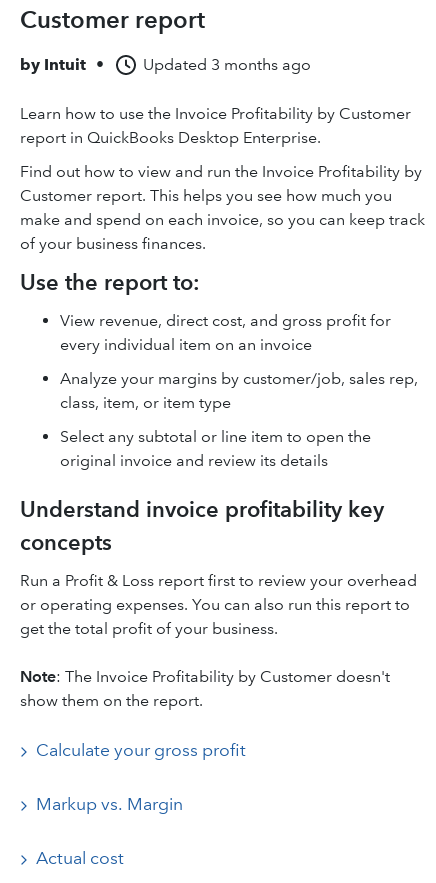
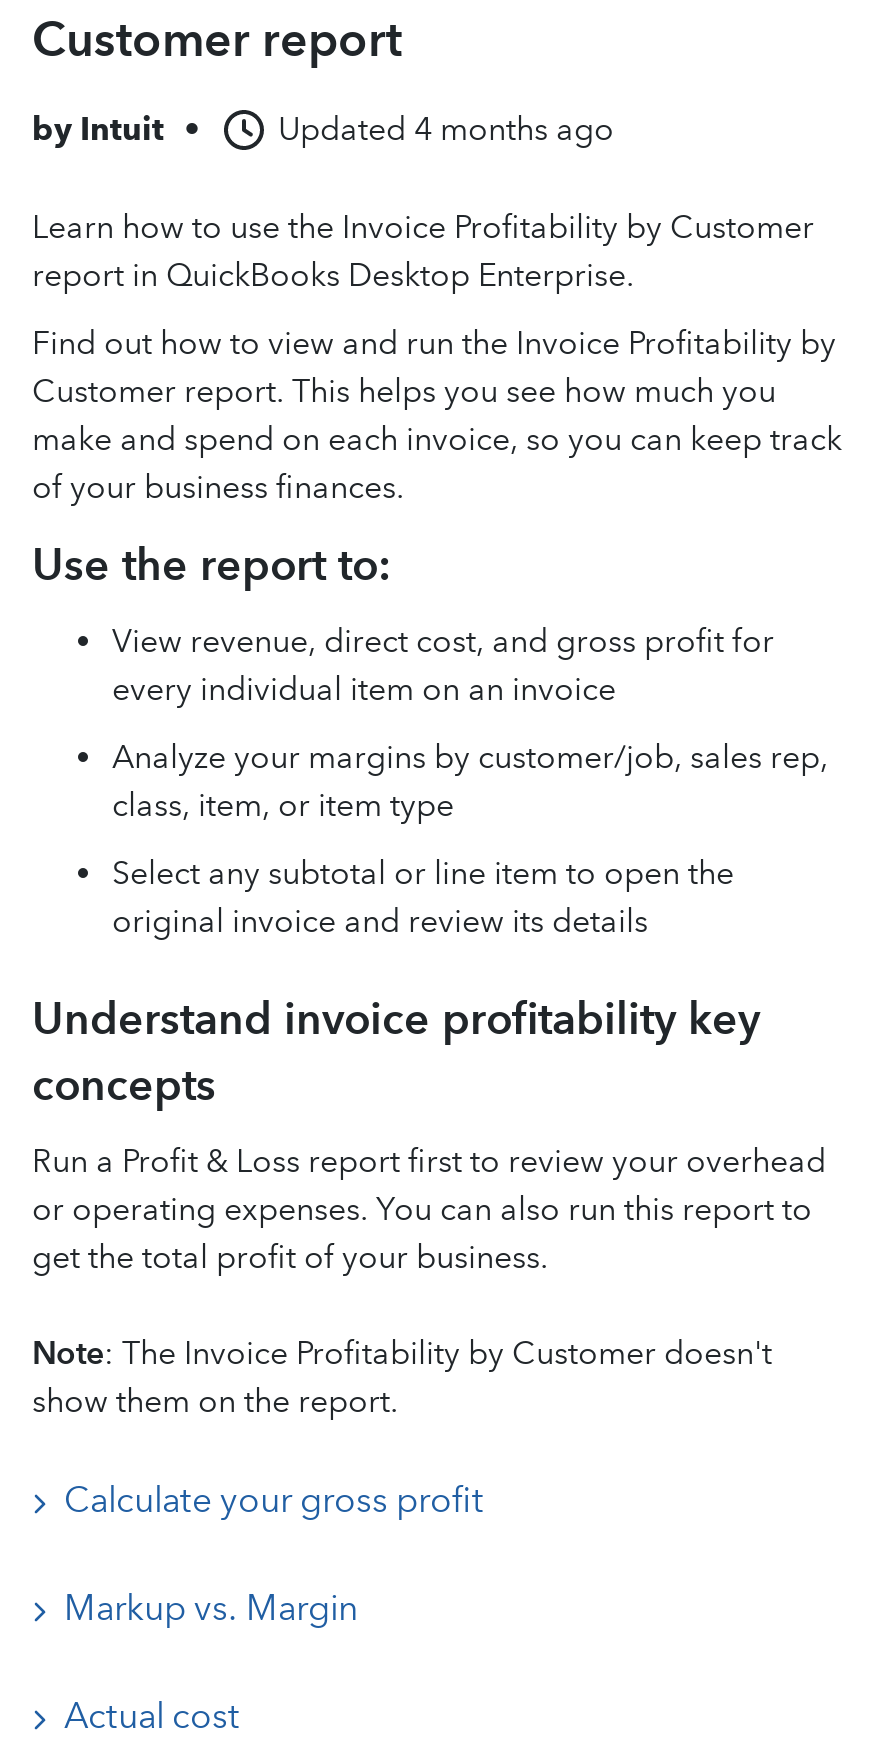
[143,55,311,74] Updated 3 months ago -> [278,110,614,148] Updated 4 months ago

